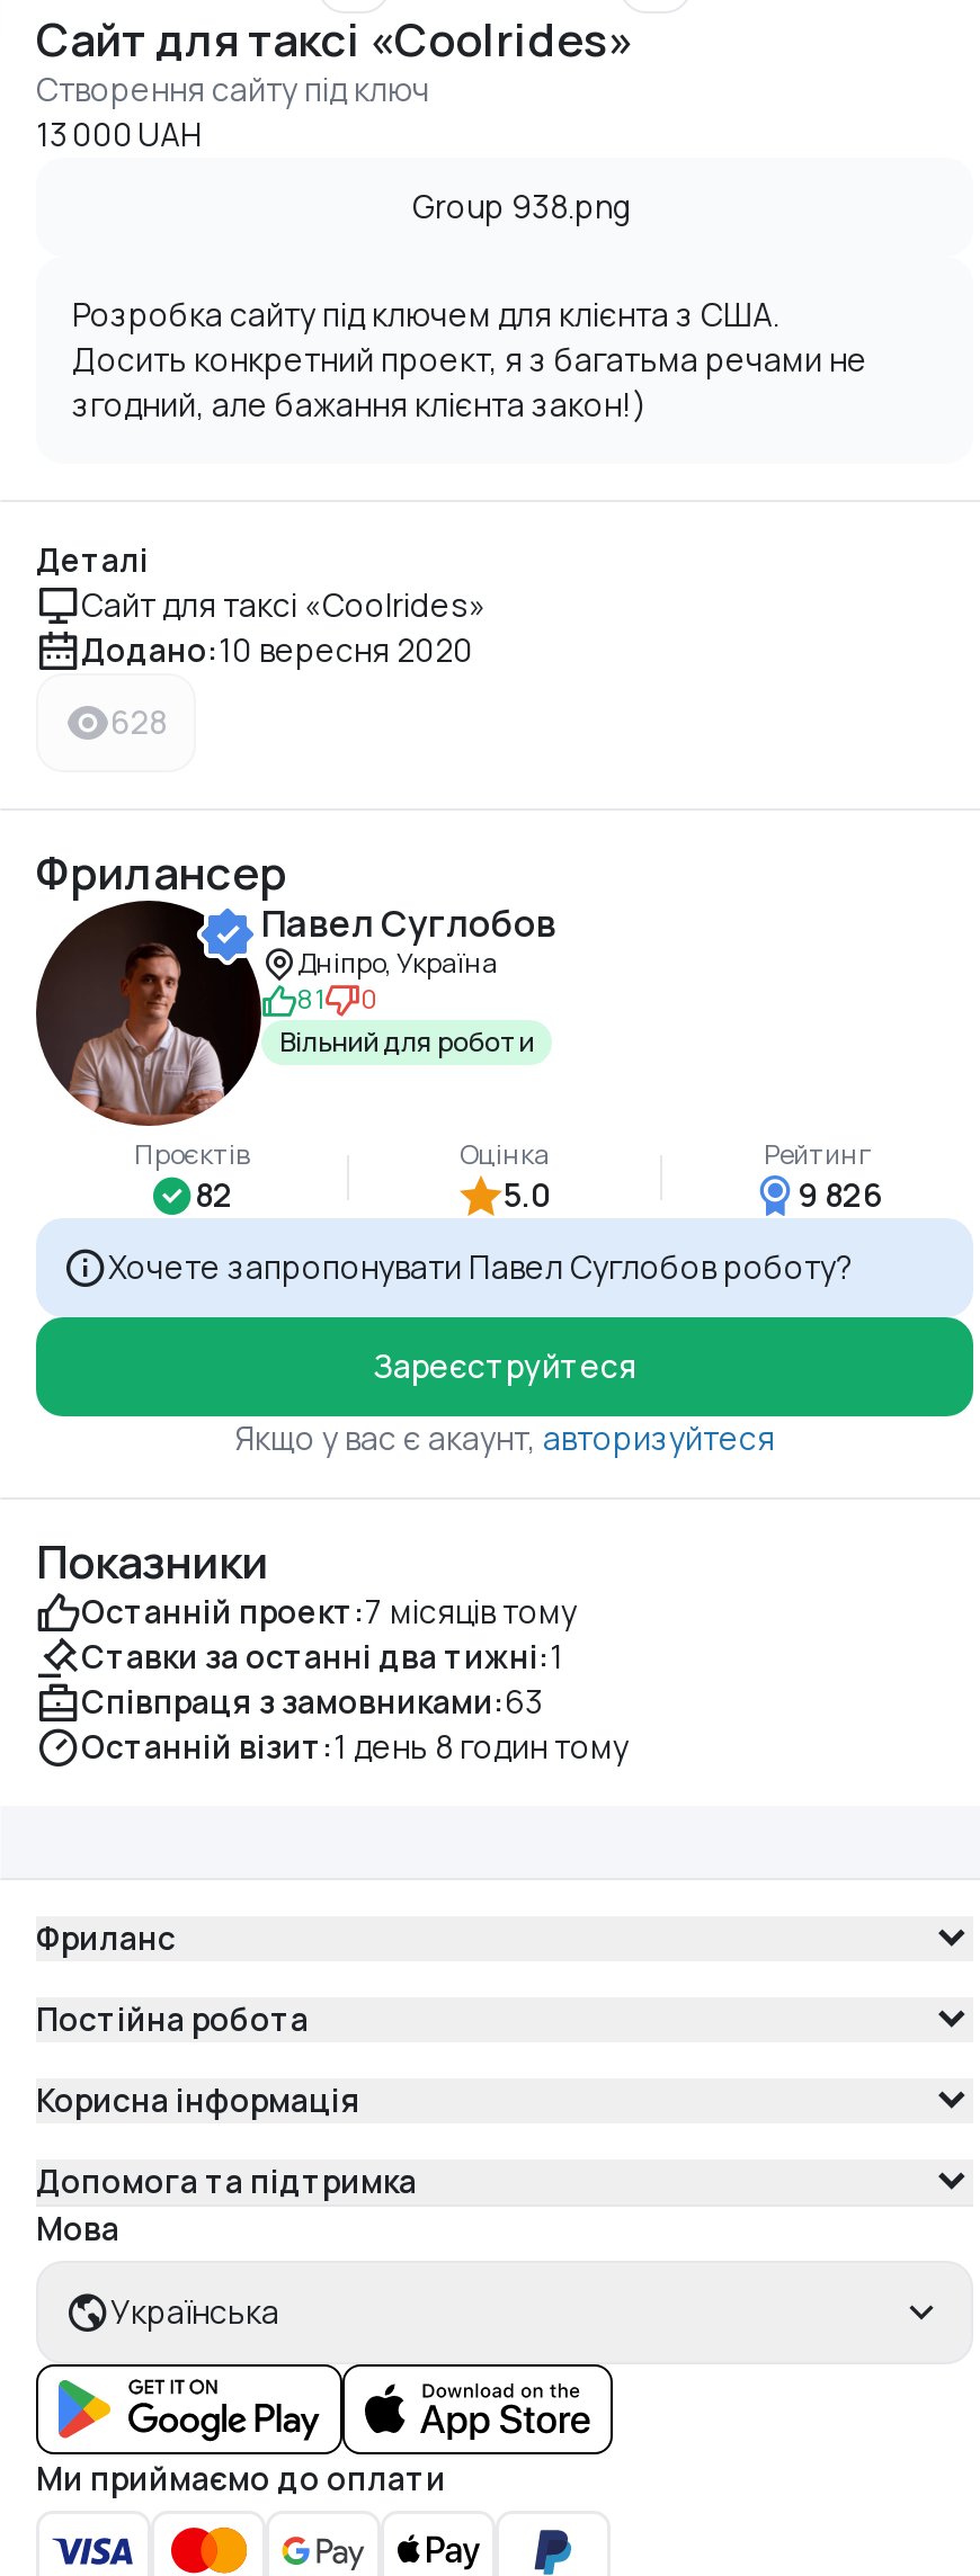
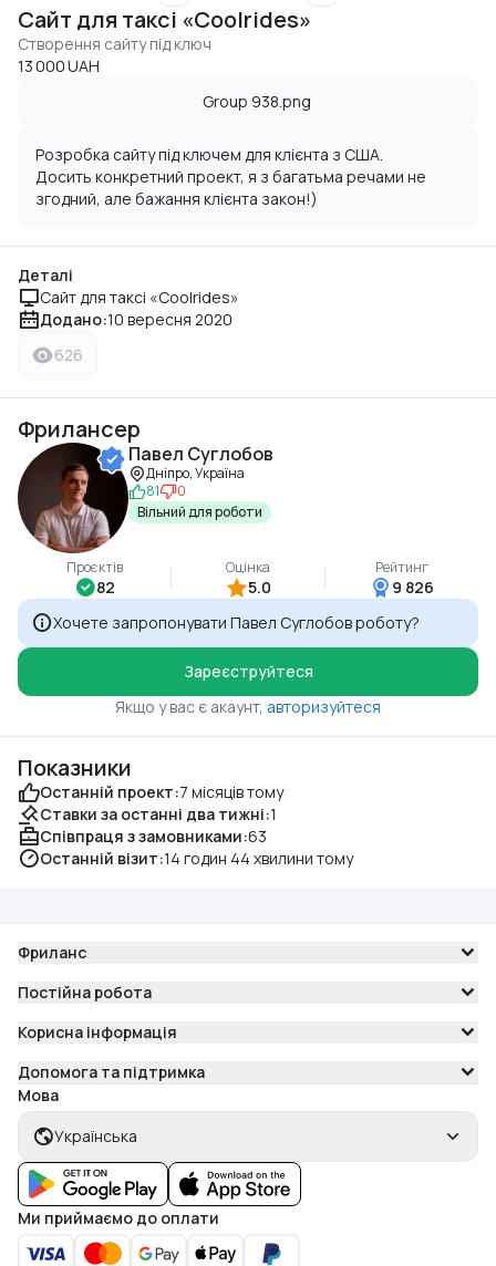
[110,700,167,743] 628 -> [54,344,83,365] 626
[81,1725,629,1768] Останній візит: 1 день 8 годин тому -> [40,848,353,869] Останній візит: 14 годин 44 хвилини тому

